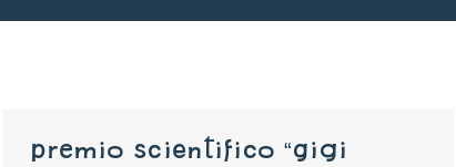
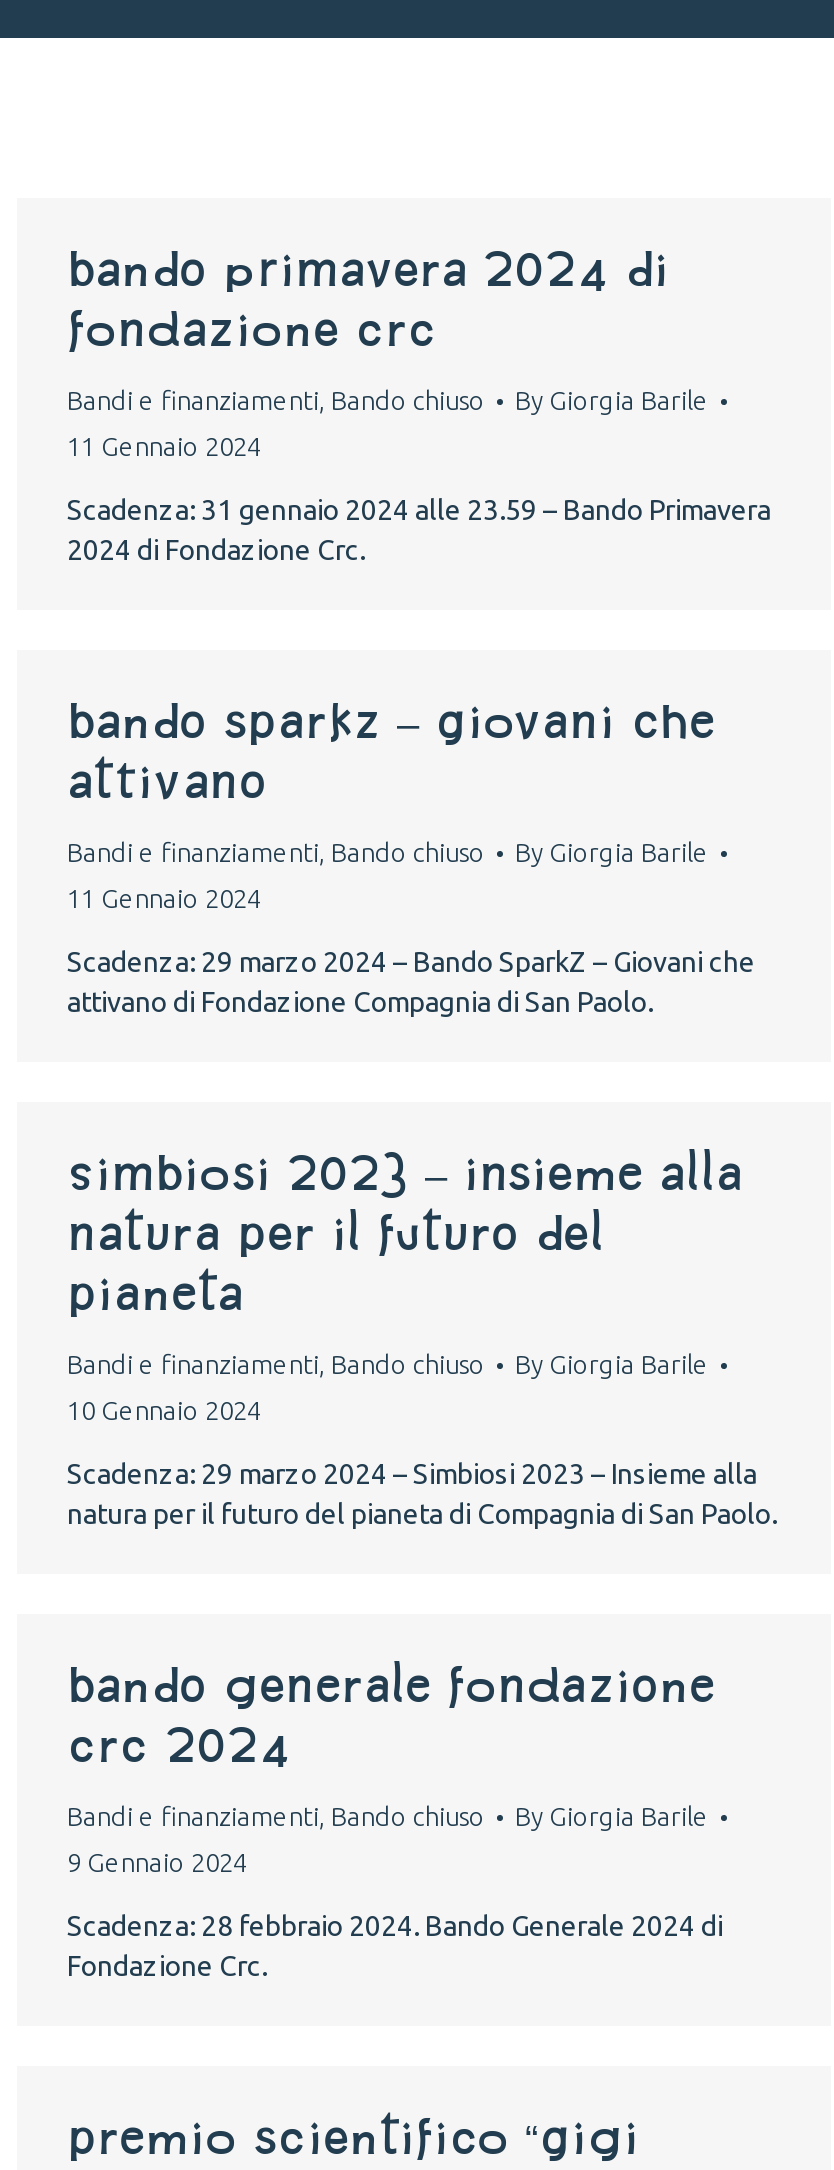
none -> [67,244,771,566] bando primavera 2024 di | fondazione crc | Bandi e finanziamenti, Bando chiuso | By Giorgia Barile | 11 Gennaio 2024 | Scadenza: 31 gennaio 2024 alle 23.59 – Bando Primavera | 2024 di Fondazione Crc.
none -> [67,696,755,1018] Bando SparkZ – Giovani che | attivano | Bandi e finanziamenti, Bando chiuso | By Giorgia Barile | 11 Gennaio 2024 | Scadenza: 29 marzo 2024 – Bando SparkZ – Giovani che | attivano di Fondazione Compagnia di San Paolo.
none -> [67,1148,777,1530] Simbiosi 2023 – Insieme alla | natura per il futuro del | pianeta | Bandi e finanziamenti, Bando chiuso | By Giorgia Barile | 10 Gennaio 2024 | Scadenza: 29 marzo 2024 – Simbiosi 2023 – Insieme alla | natura per il futuro del pianeta di Compagnia di San Paolo.
none -> [67,1660,723,1982] bando generale fondazione | crc 2024 | Bandi e finanziamenti, Bando chiuso | By Giorgia Barile | 9 Gennaio 2024 | Scadenza: 28 febbraio 2024. Bando Generale 2024 di | Fondazione Crc.

